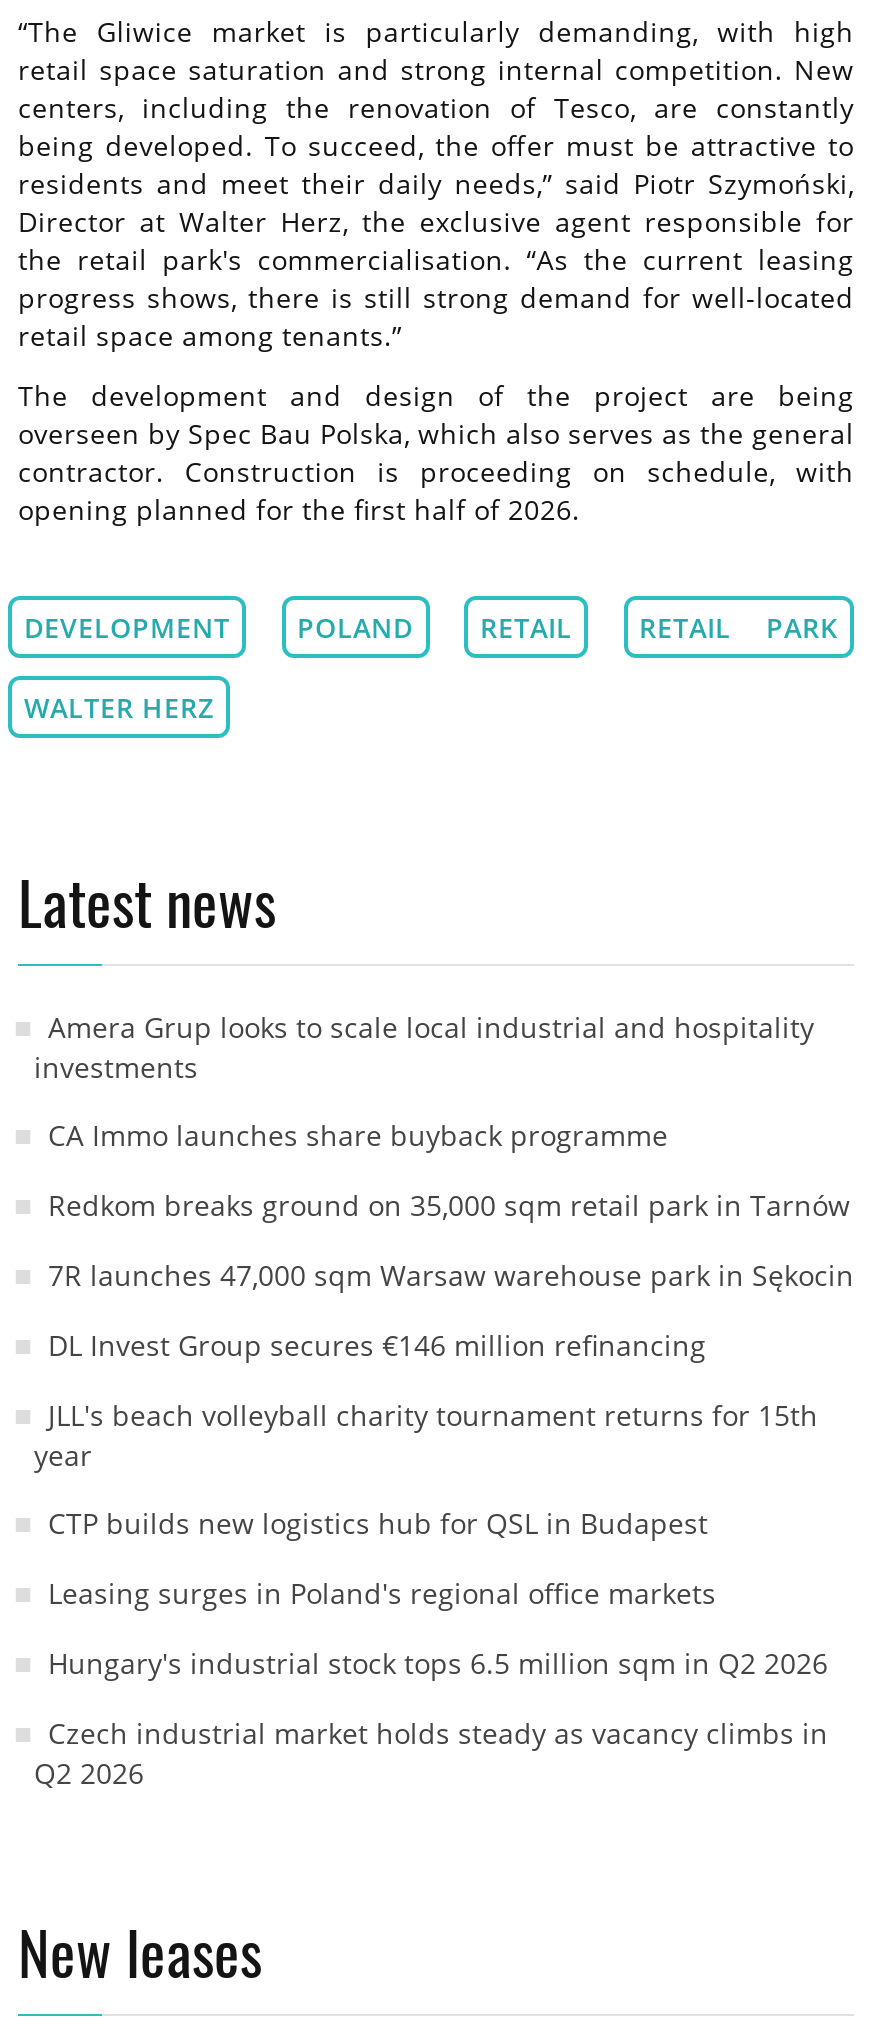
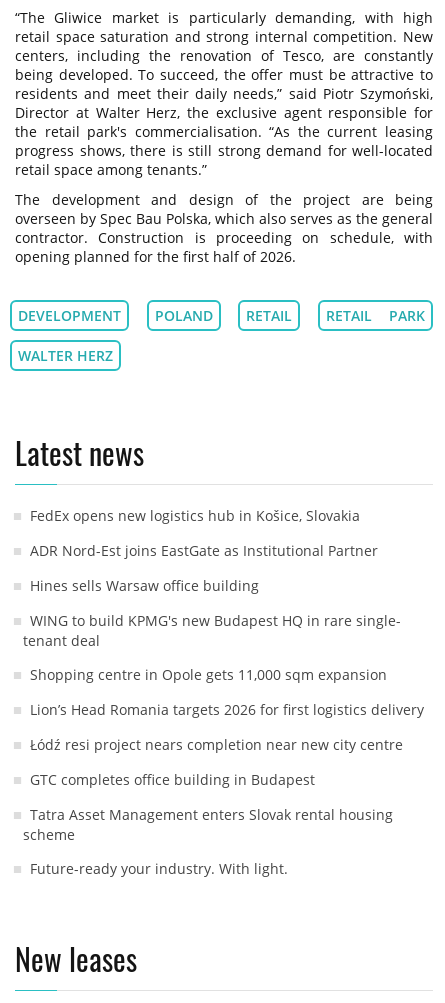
[34,1008,814,1086] Amera Grup looks to scale local industrial and hospitality | investments -> [30,506,360,525] FedEx opens new logistics hub in Košice, Slovakia
[48,1116,668,1154] CA Immo launches share buyback programme -> [30,541,378,560] ADR Nord-Est joins EastGate as Institutional Partner
[48,1186,850,1224] Redkom breaks ground on 35,000 sqm retail park in Tarnów -> [30,576,259,595] Hines sells Warsaw office building
[48,1256,854,1294] 7R launches 47,000 sqm Warsaw warehouse park in Sękocin -> [23,611,401,650] WING to build KPMG's new Budapest HQ in rare single- | tenant deal
[48,1326,706,1364] DL Invest Group secures €146 million refinancing -> [30,665,387,684] Shopping centre in Opole gets 11,000 sqm expansion
[34,1396,818,1474] JLL's beach volleyball charity tournament returns for 15th | year -> [30,700,424,719] Lion’s Head Romania targets 2026 for first logistics delivery
[48,1504,708,1542] CTP builds new logistics hub for QSL in Budapest -> [30,735,403,754] Łódź resi project nears completion near new city centre
[48,1574,716,1612] Leasing surges in Poland's regional office markets -> [30,770,315,789] GTC completes office building in Budapest
[48,1644,828,1682] Hungary's industrial stock tops 6.5 million sqm in Q2 2026 -> [23,805,393,844] Tatra Asset Management enters Slovak rental housing | scheme
[34,1714,828,1792] Czech industrial market holds steady as vacancy climbs in | Q2 2026 -> [30,859,288,878] Future-ready your industry. With light.

